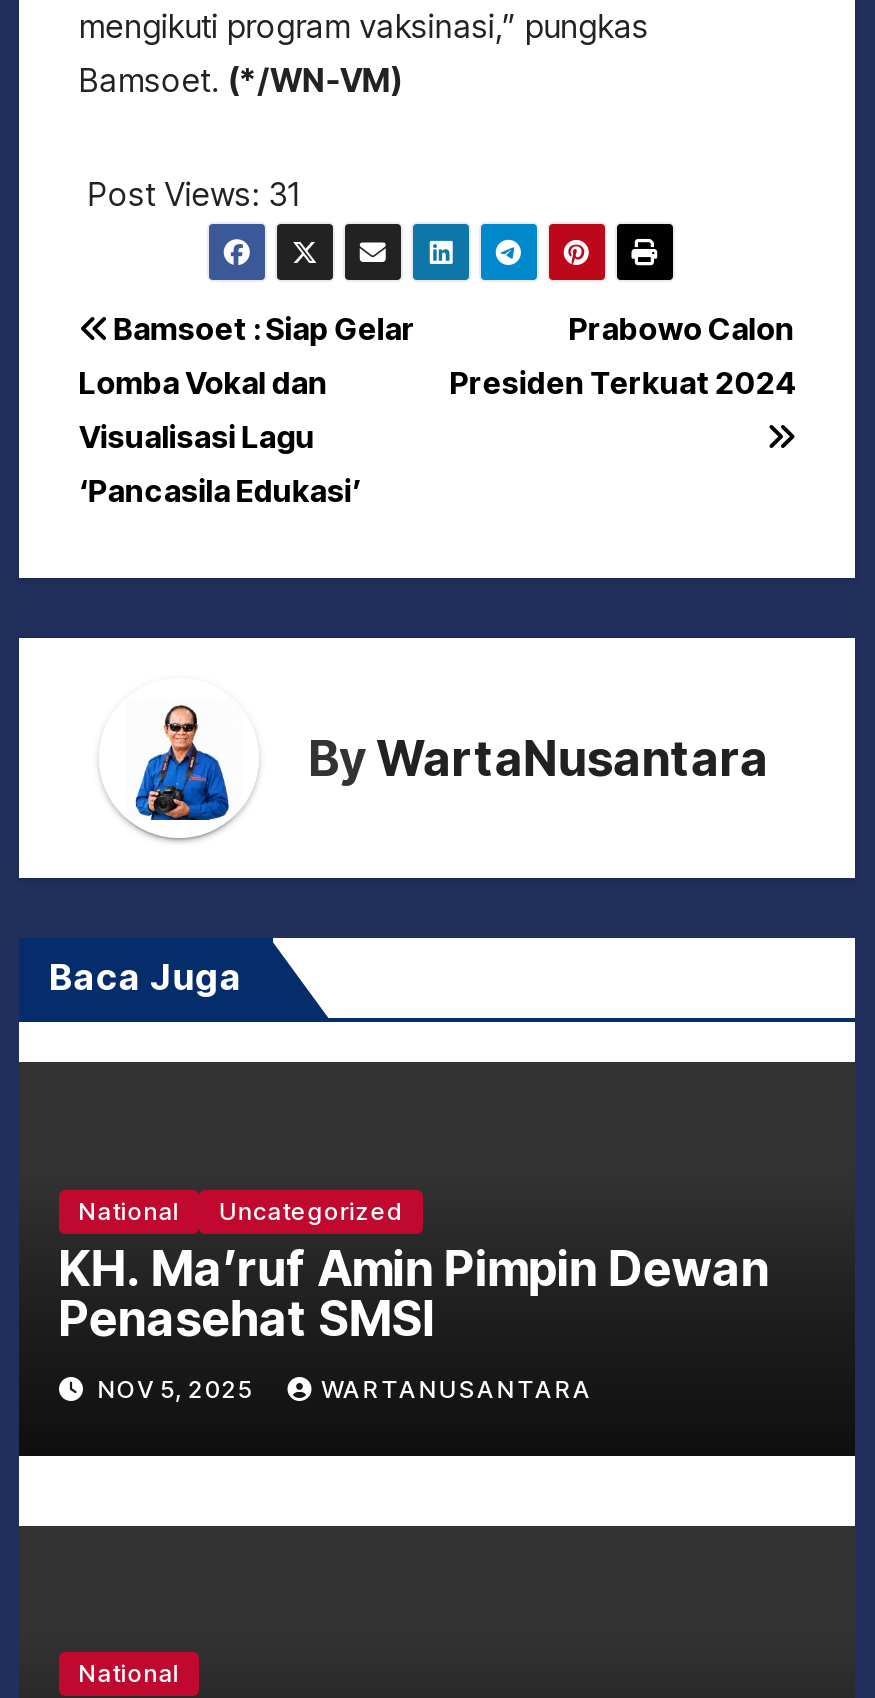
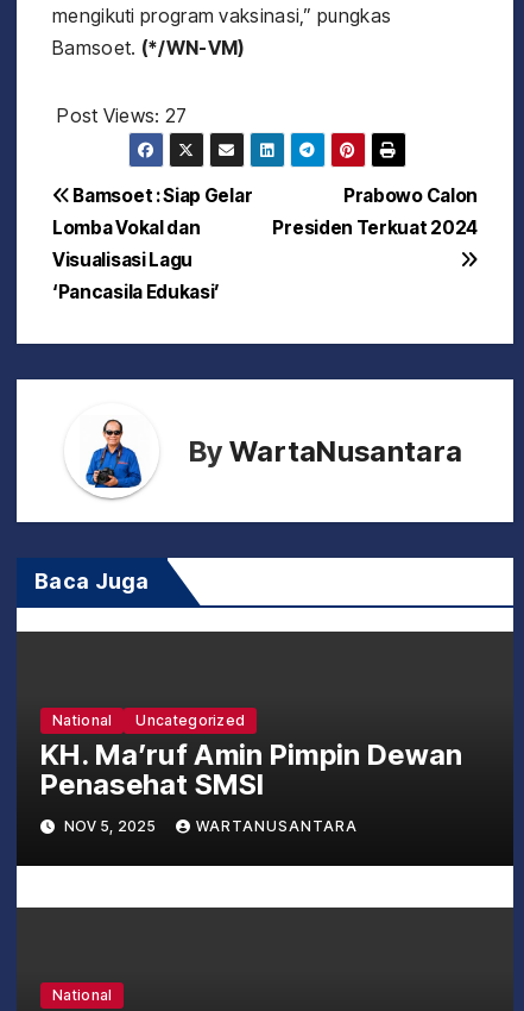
[88,175,300,215] Post Views: 31 -> [57,104,187,128] Post Views: 27

